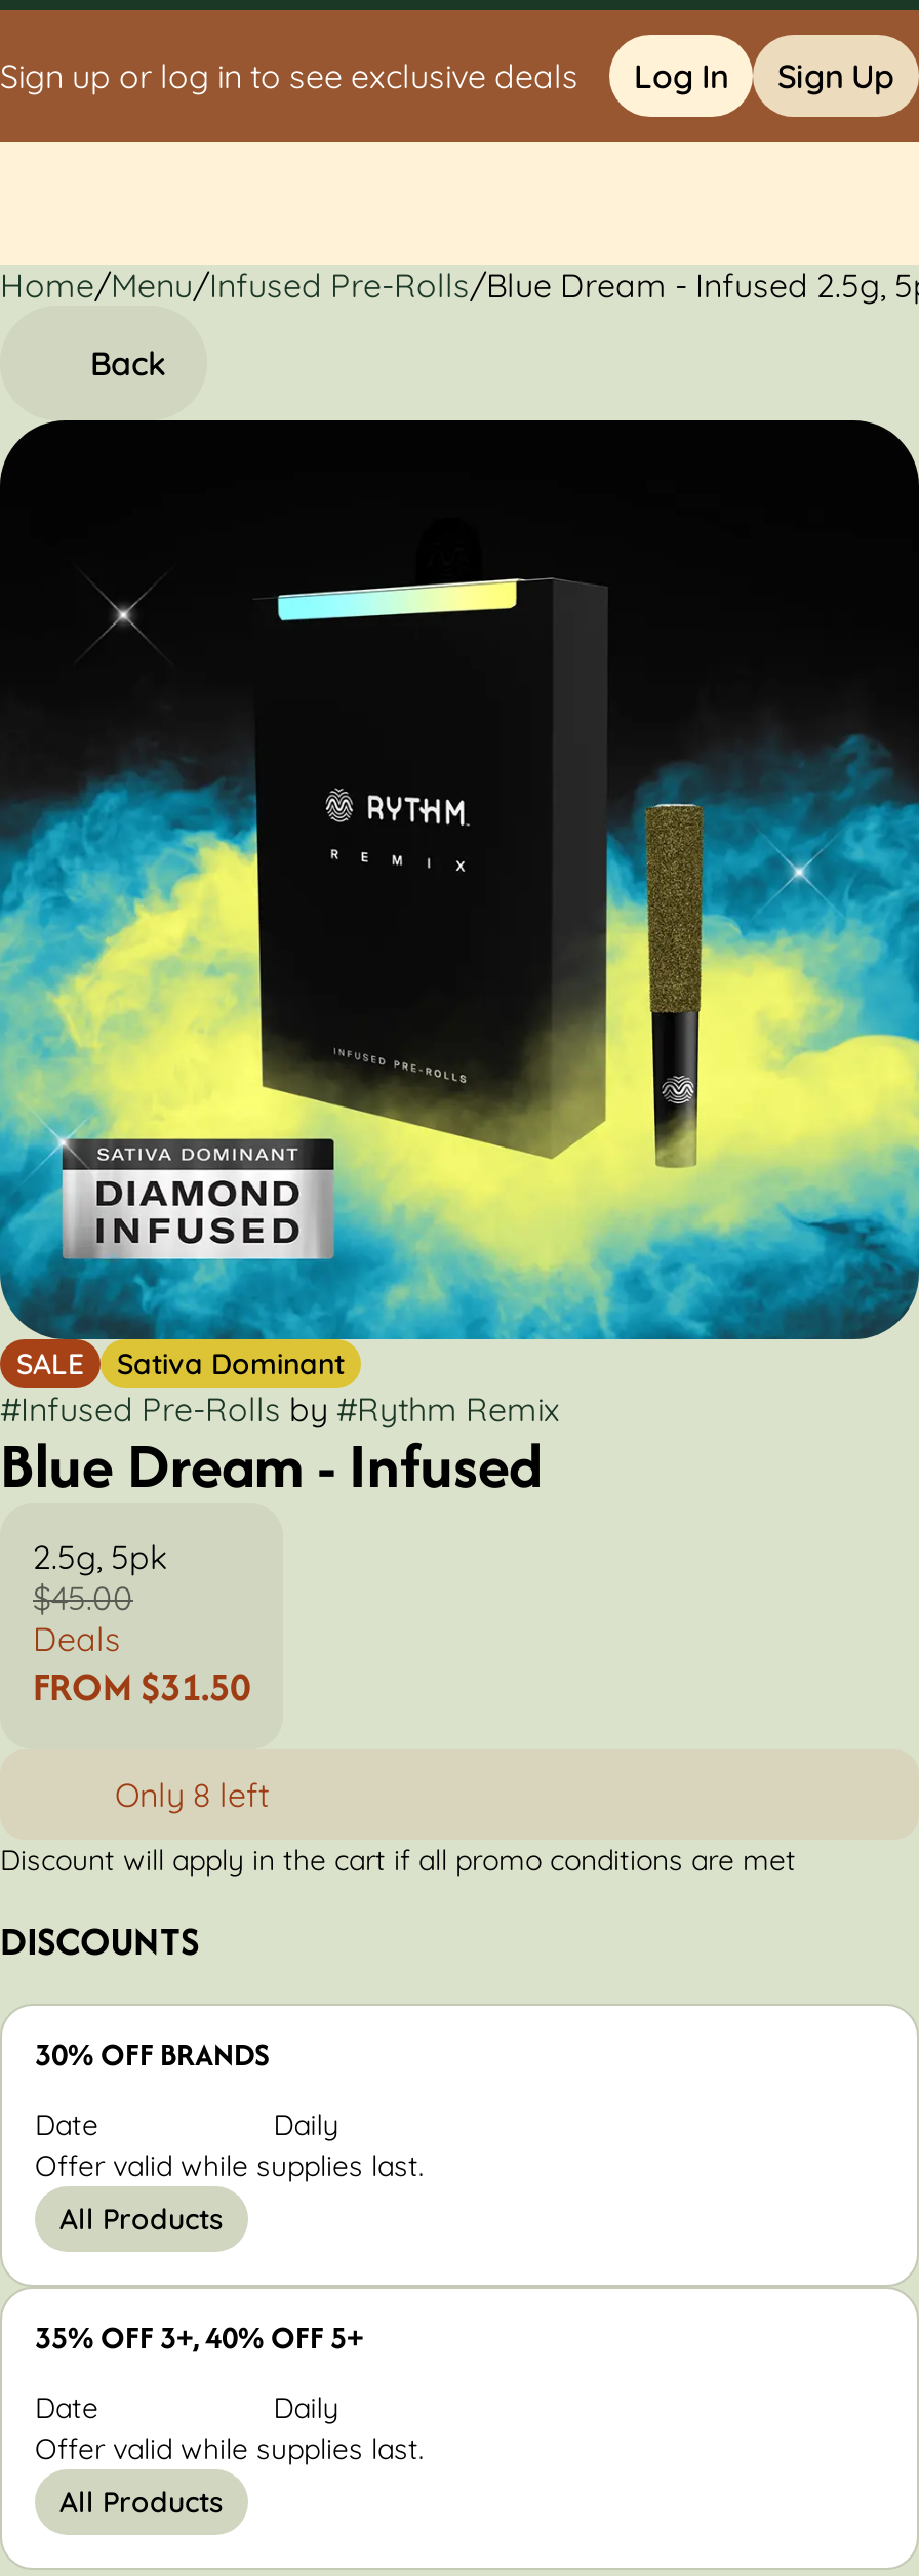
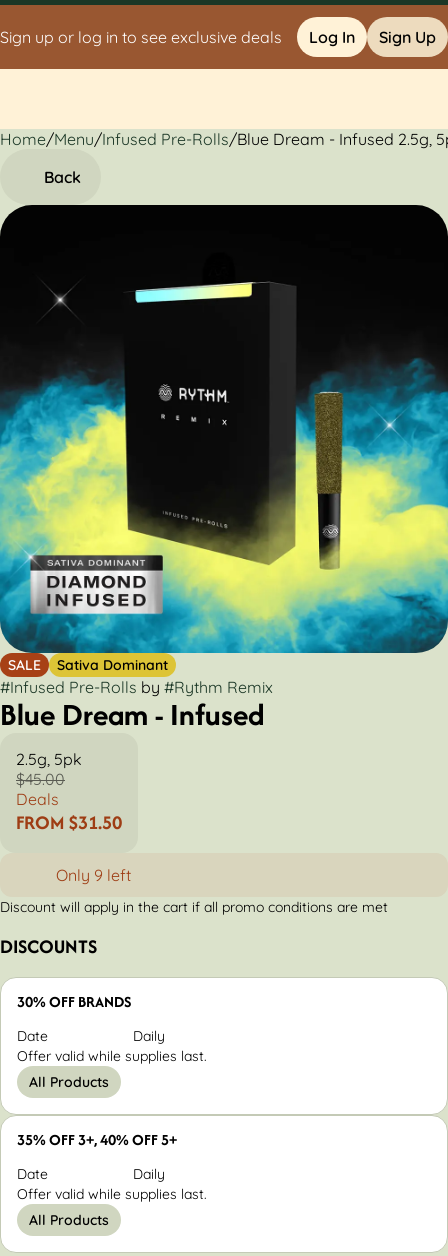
[115,1774,269,1815] Only 8 left -> [56,865,131,885] Only 9 left

